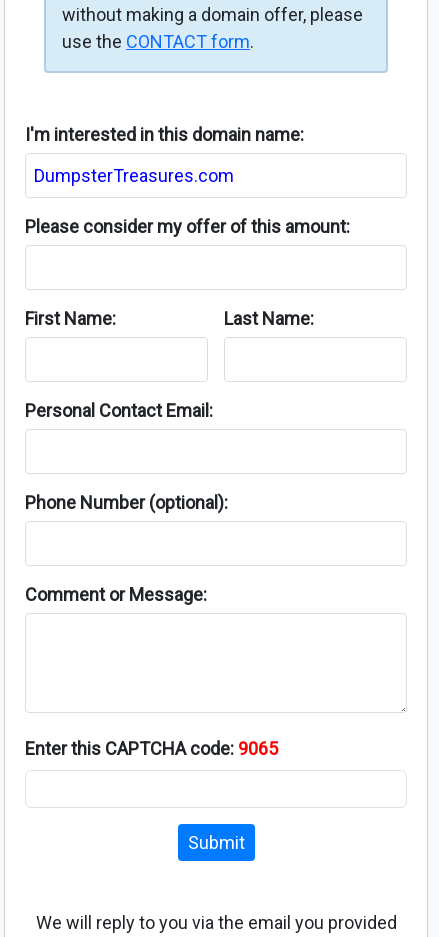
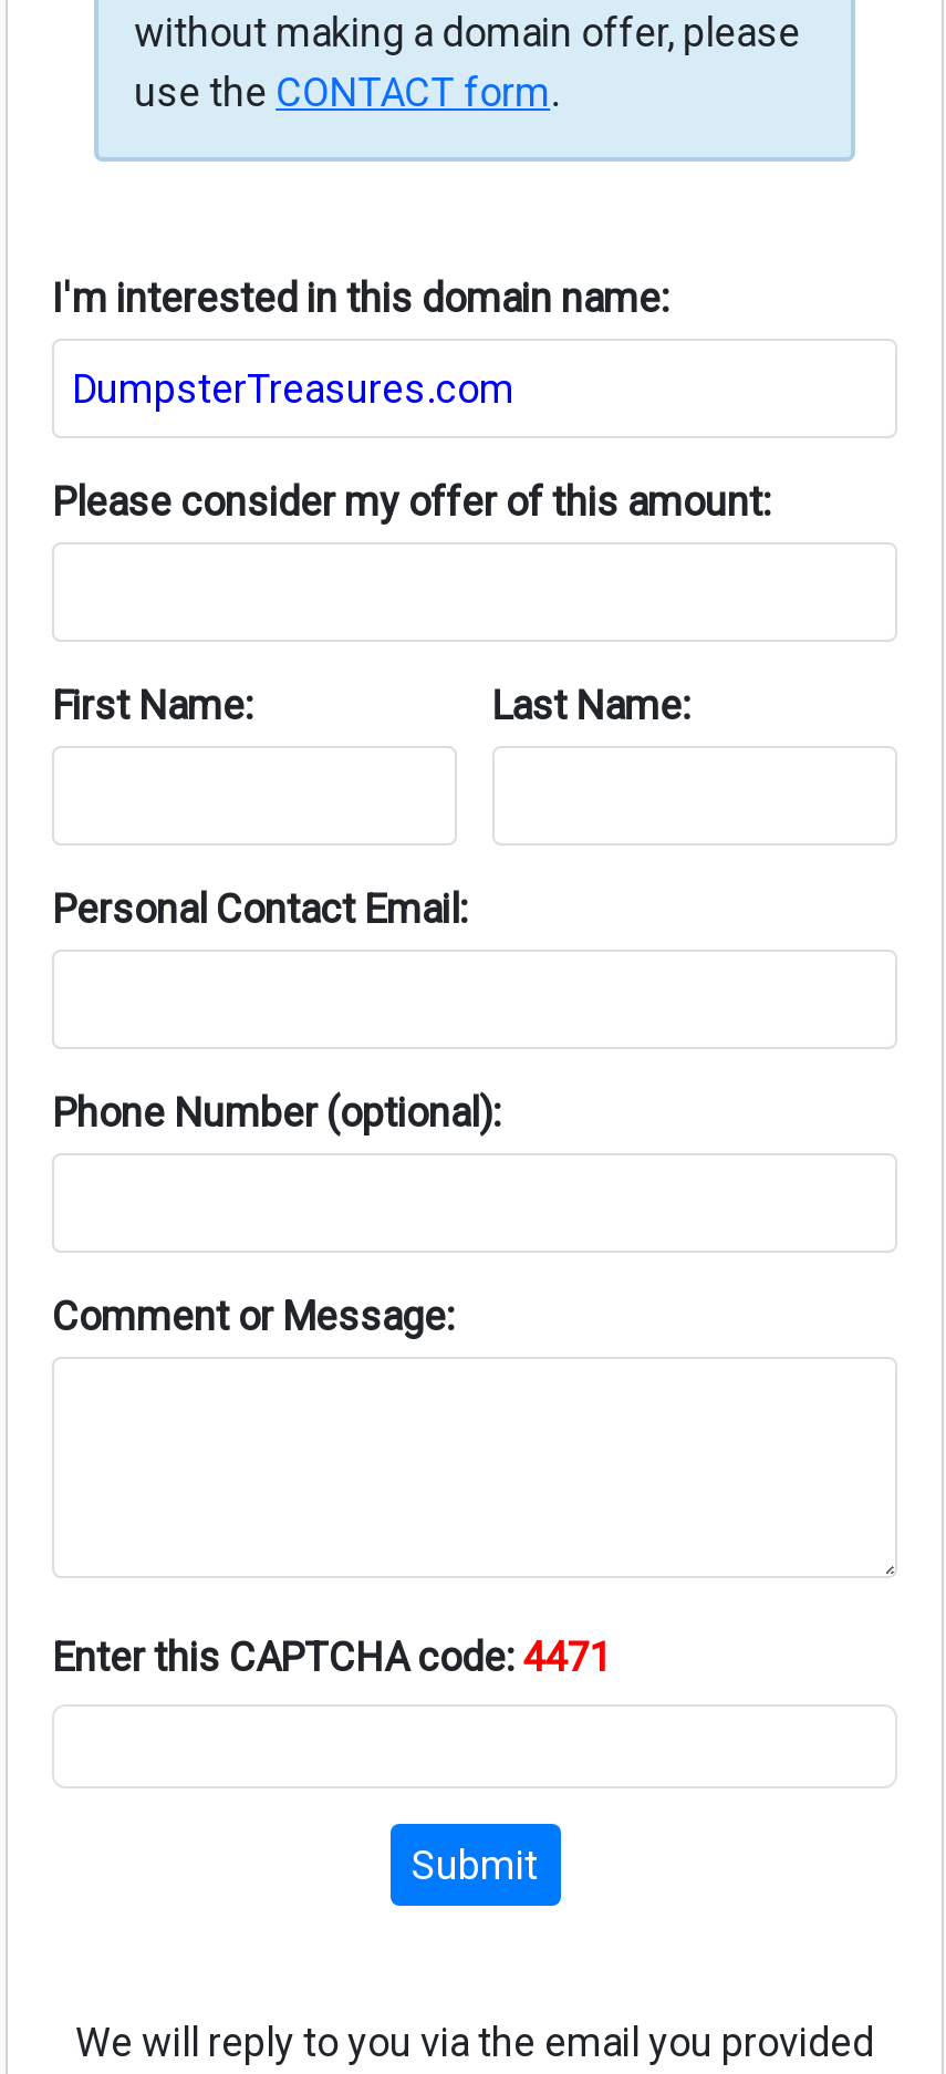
[25,738,278,759] Enter this CAPTCHA code: 9065 -> [52,1634,612,1680] Enter this CAPTCHA code: 4471

